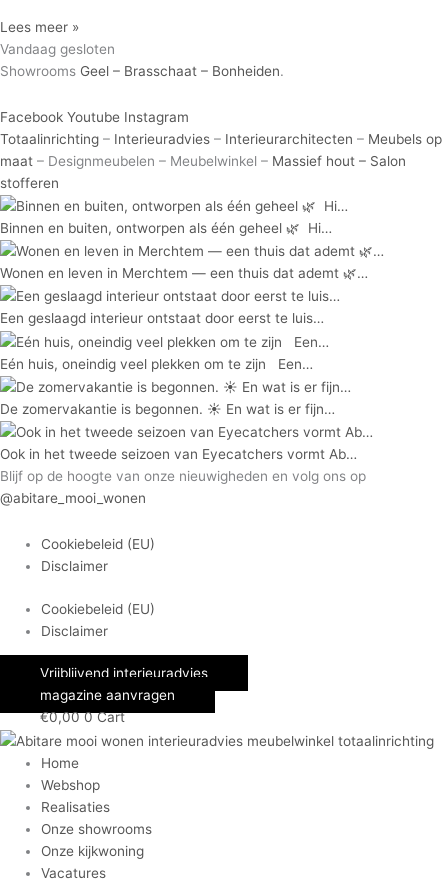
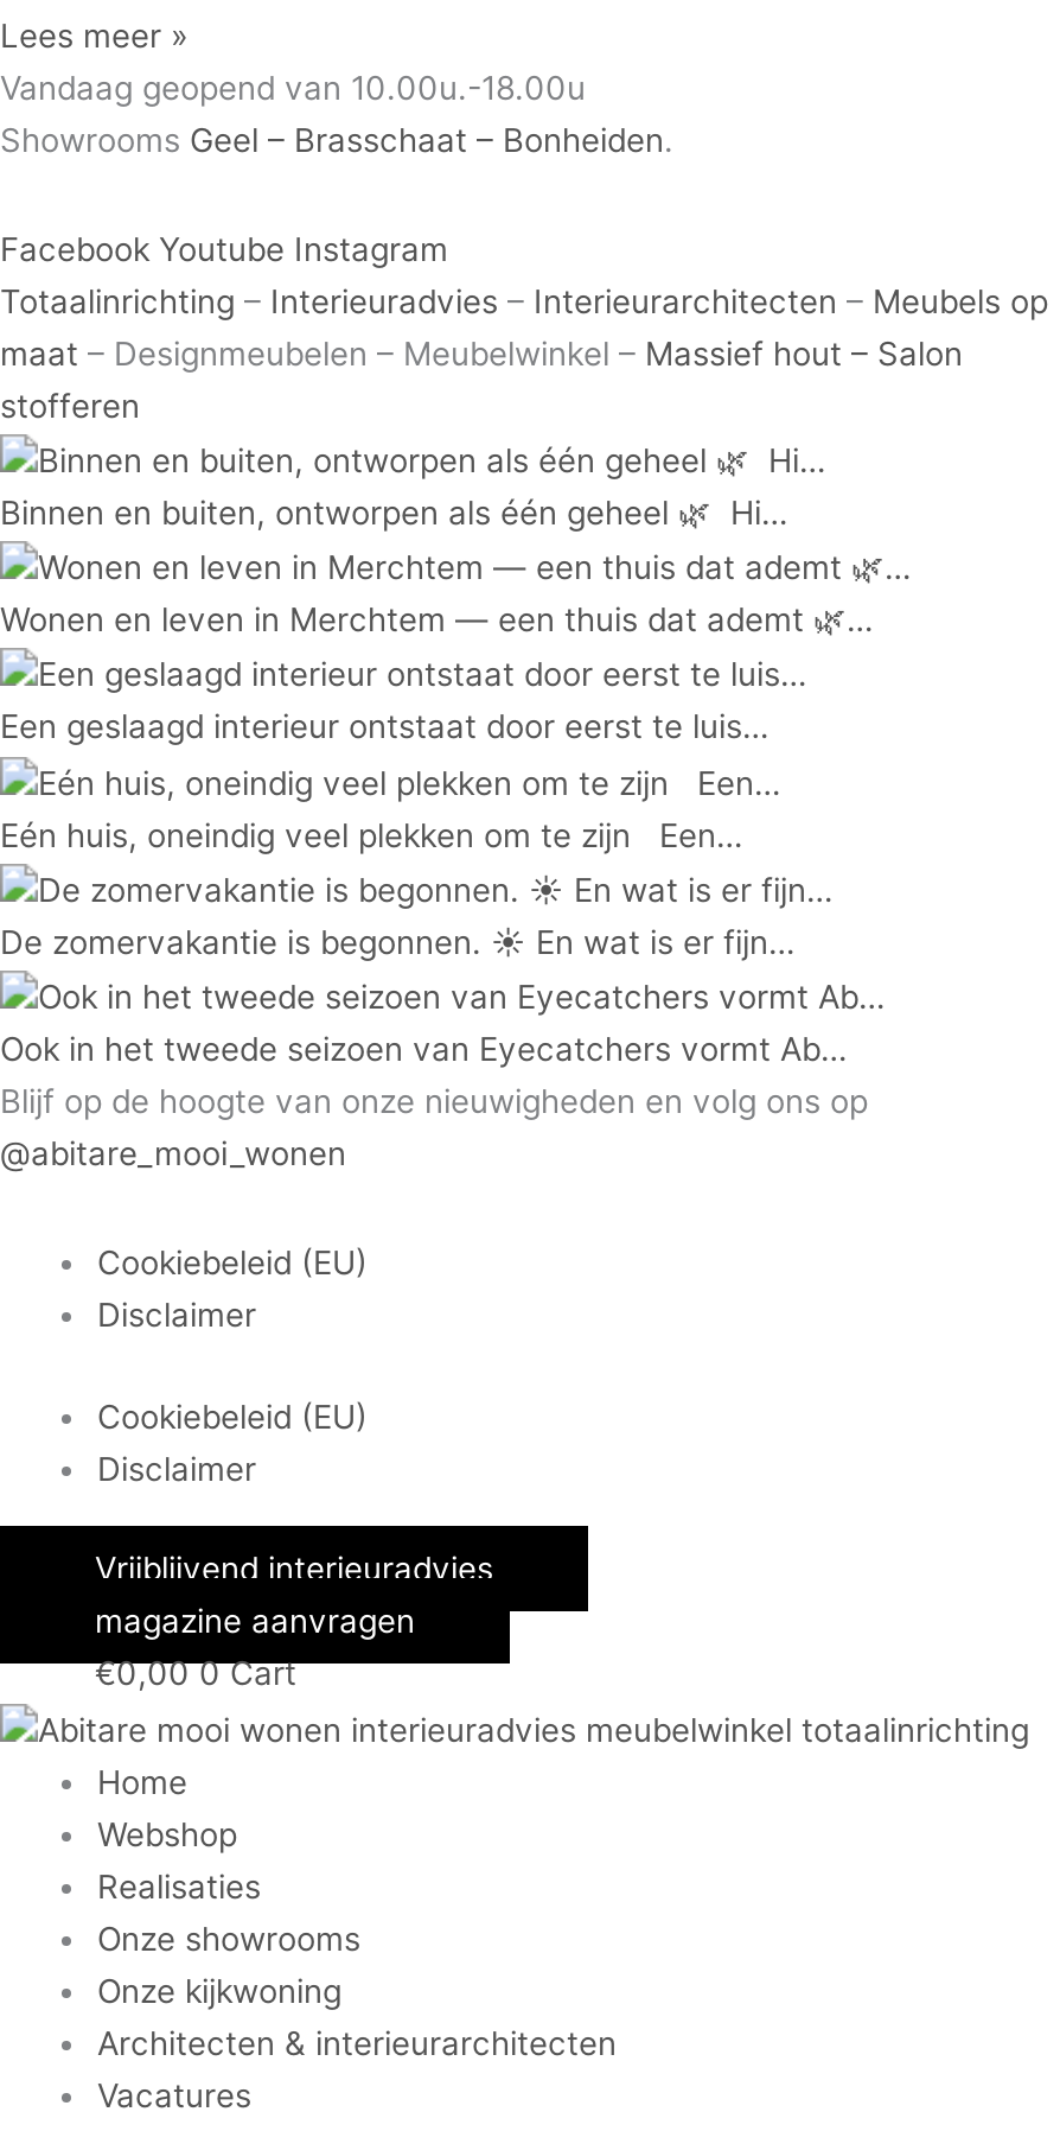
[0,41,115,57] Vandaag gesloten -> [0,68,586,106] Vandaag geopend van 10.00u.-18.00u
none -> [97,2023,617,2061] Architecten & interieurarchitecten

